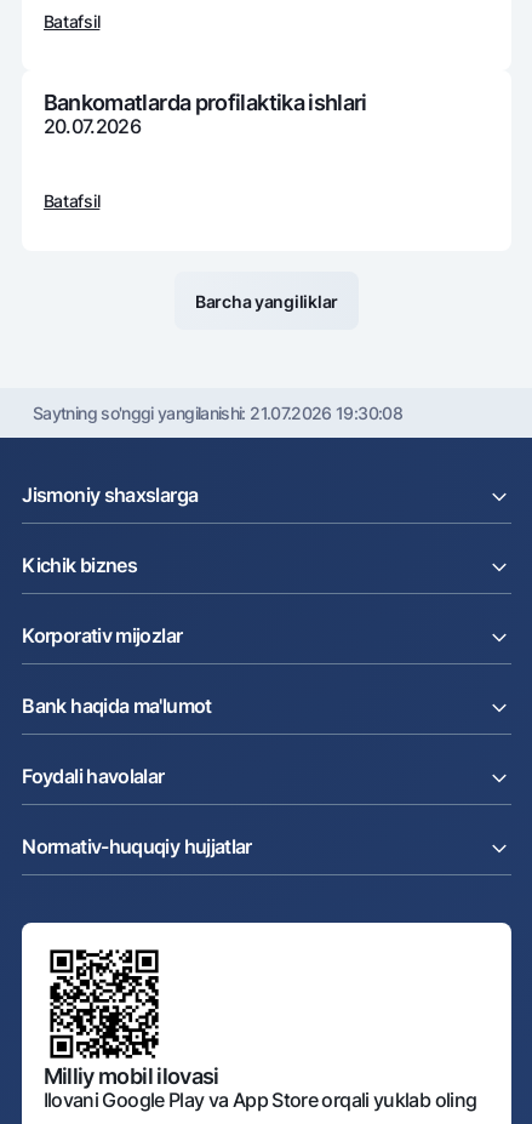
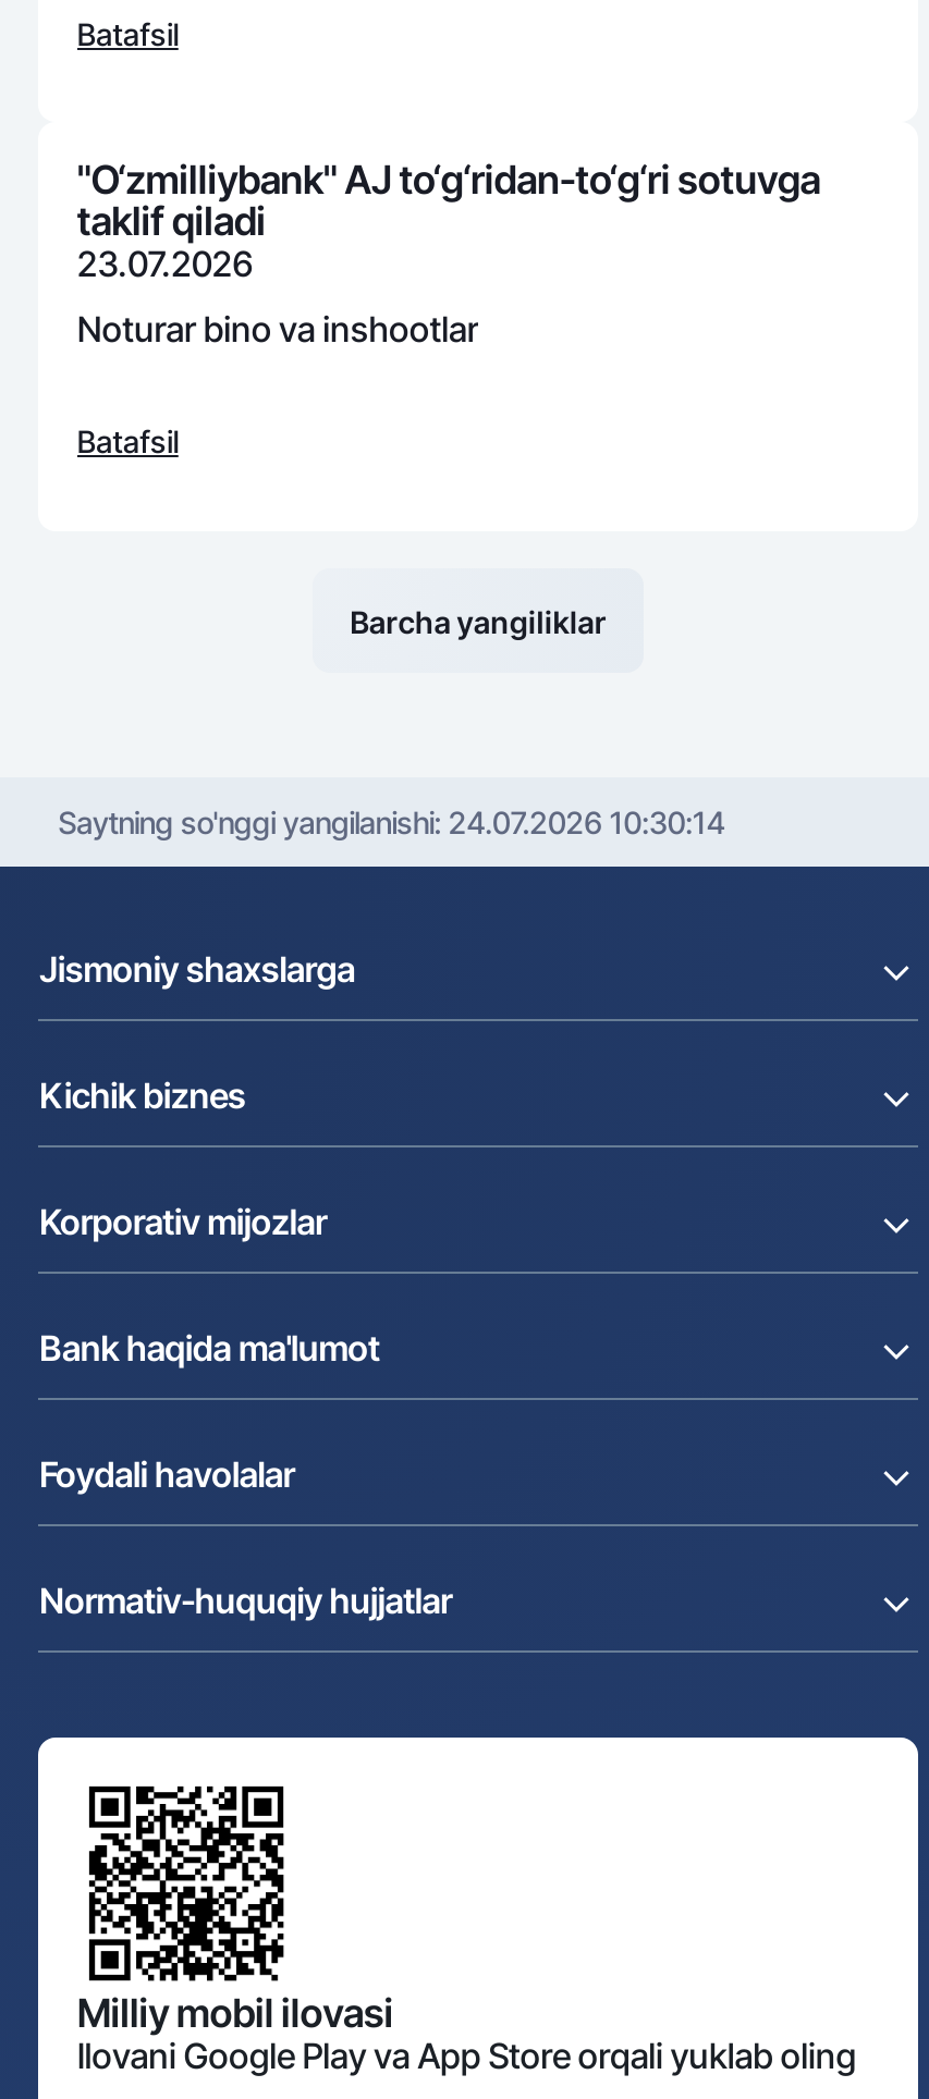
[43,90,367,139] Bankomatlarda profilaktika ishlari | 20.07.2026 -> [76,158,820,352] "O‘zmilliybank" AJ to‘g‘ridan-to‘g‘ri sotuvga | taklif qiladi | 23.07.2026 | Noturar bino va inshootlar
[33,403,402,423] Saytning so'nggi yangilanishi: 21.07.2026 19:30:08 -> [58,804,724,841] Saytning so'nggi yangilanishi: 24.07.2026 10:30:14

